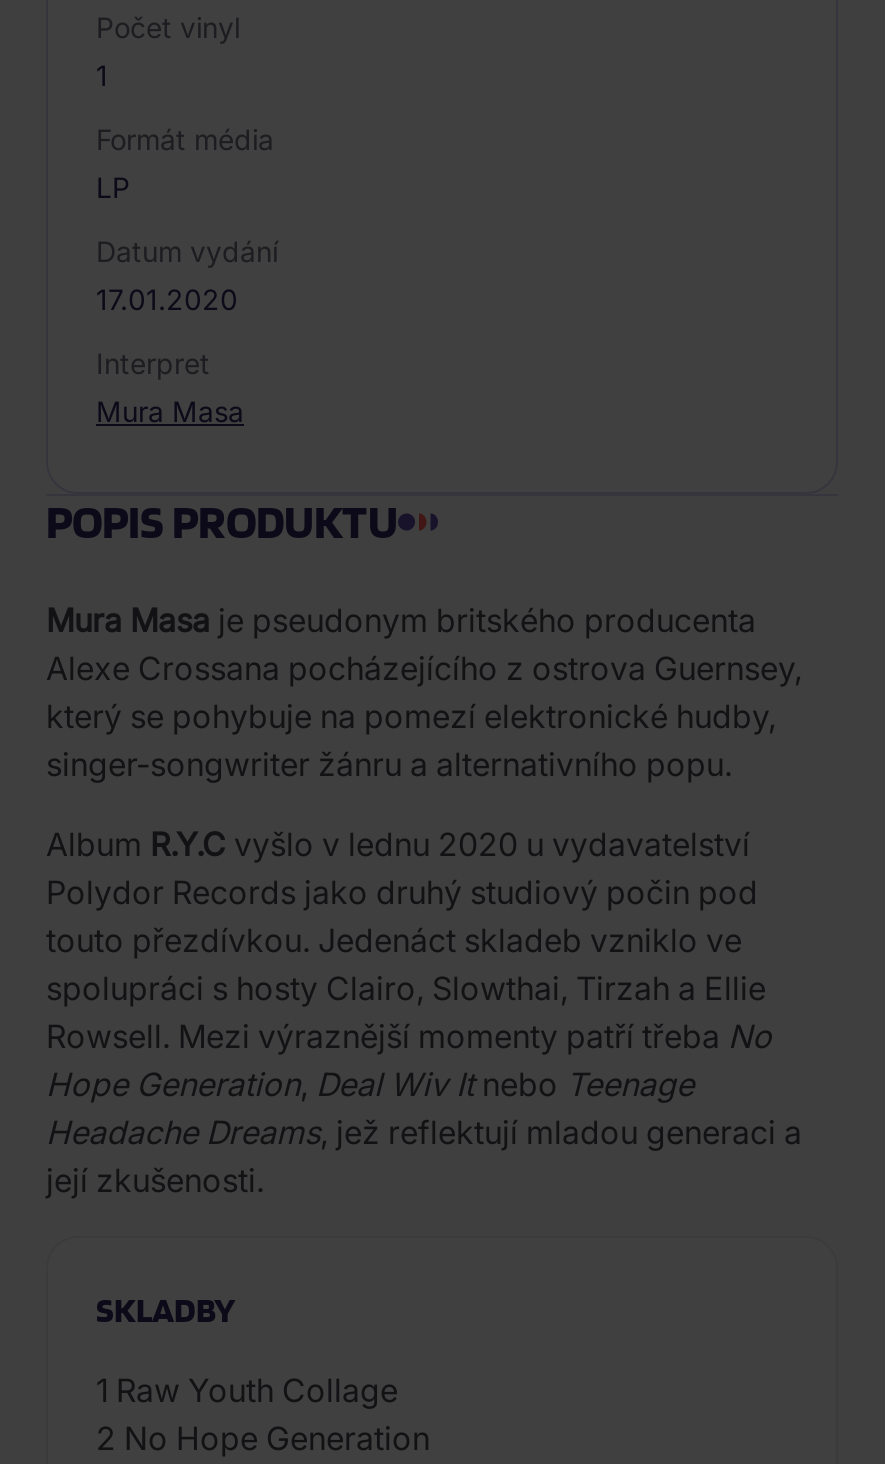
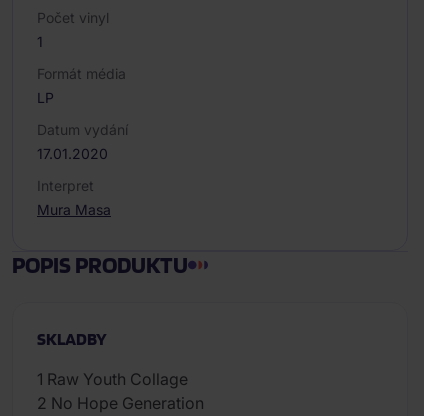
[46,600,802,1200] Mura Masa je pseudonym britského producenta | Alexe Crossana pocházejícího z ostrova Guernsey, | který se pohybuje na pomezí elektronické hudby, | singer-songwriter žánru a alternativního popu. | Album R.Y.C vyšlo v lednu 2020 u vydavatelství | Polydor Records jako druhý studiový počin pod | touto přezdívkou. Jedenáct skladeb vzniklo ve | spolupráci s hosty Clairo, Slowthai, Tirzah a Ellie | Rowsell. Mezi výraznější momenty patří třeba No | Hope Generation, Deal Wiv Itnebo Teenage | Headache Dreams, jež reflektují mladou generaci a | její zkušenosti. -> none

